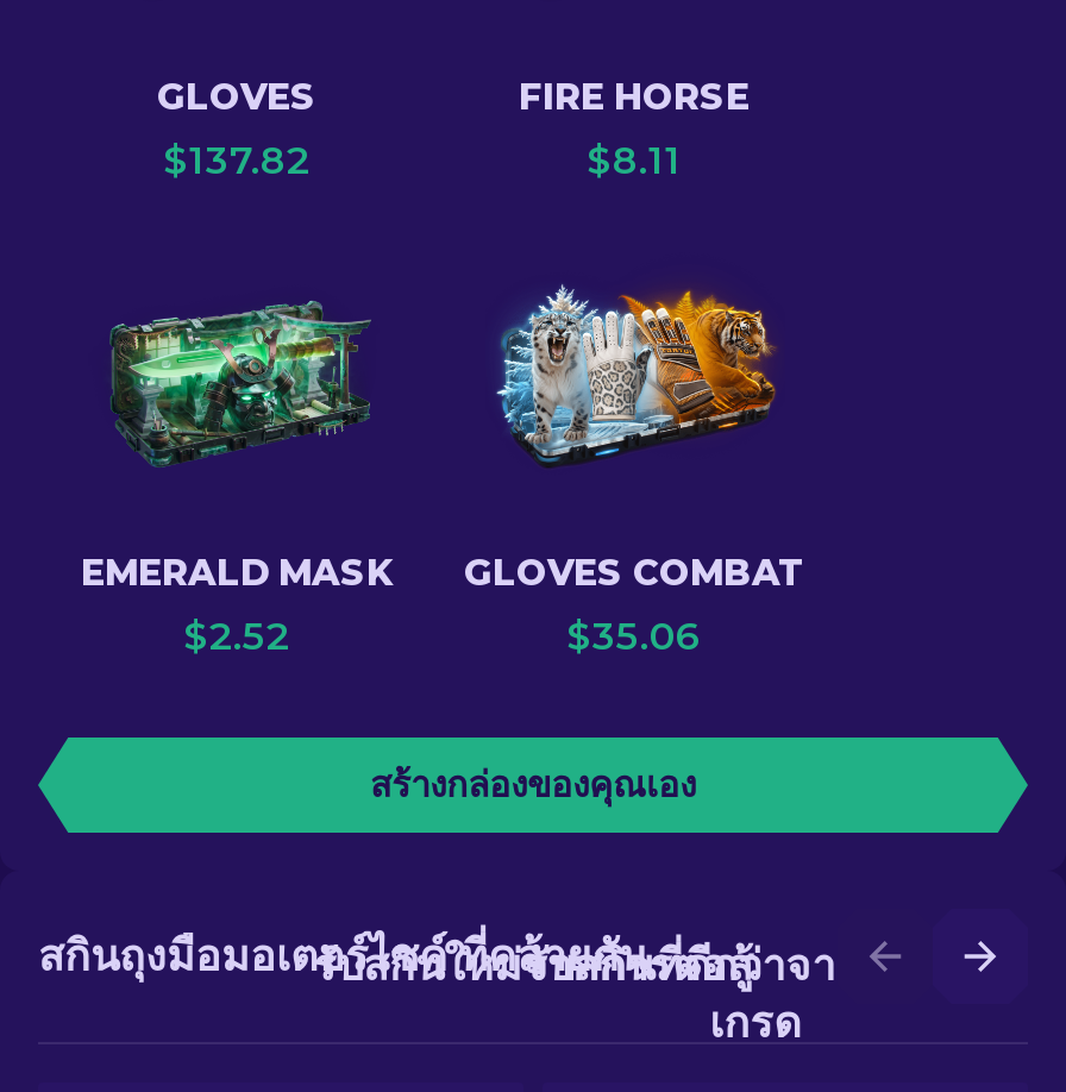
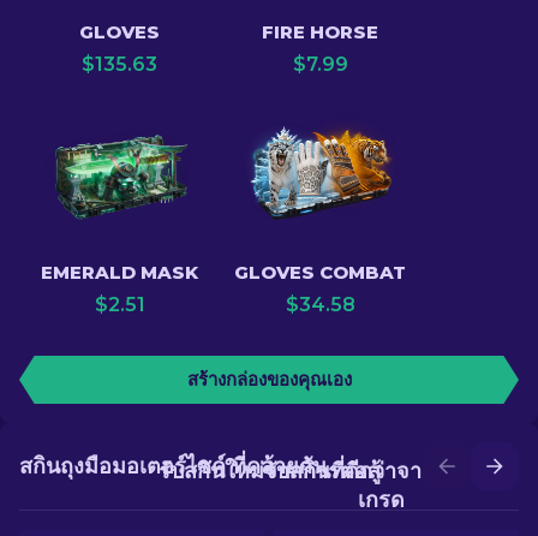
[163,138,311,183] $137.82 -> [82,53,157,76] $135.63
[587,138,682,183] $8.11 -> [292,53,348,76] $7.99
[183,614,290,659] $2.52 -> [94,293,145,316] $2.51
[566,614,702,659] $35.06 -> [285,293,355,316] $34.58

